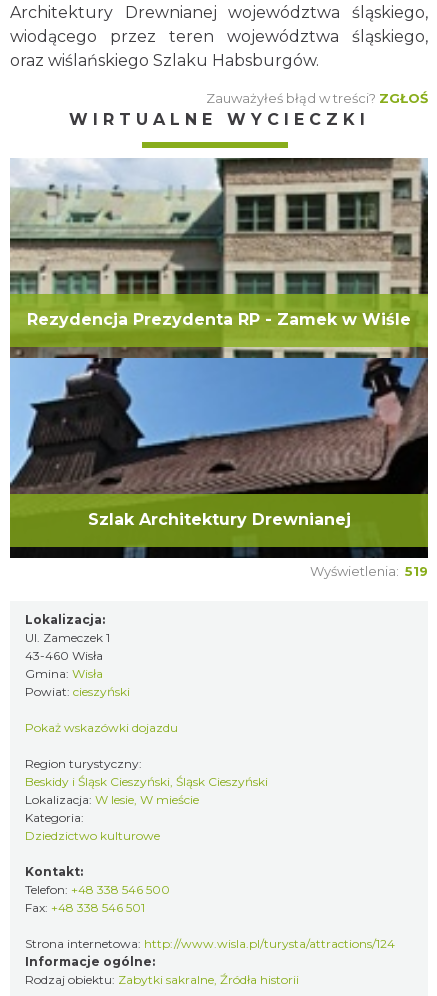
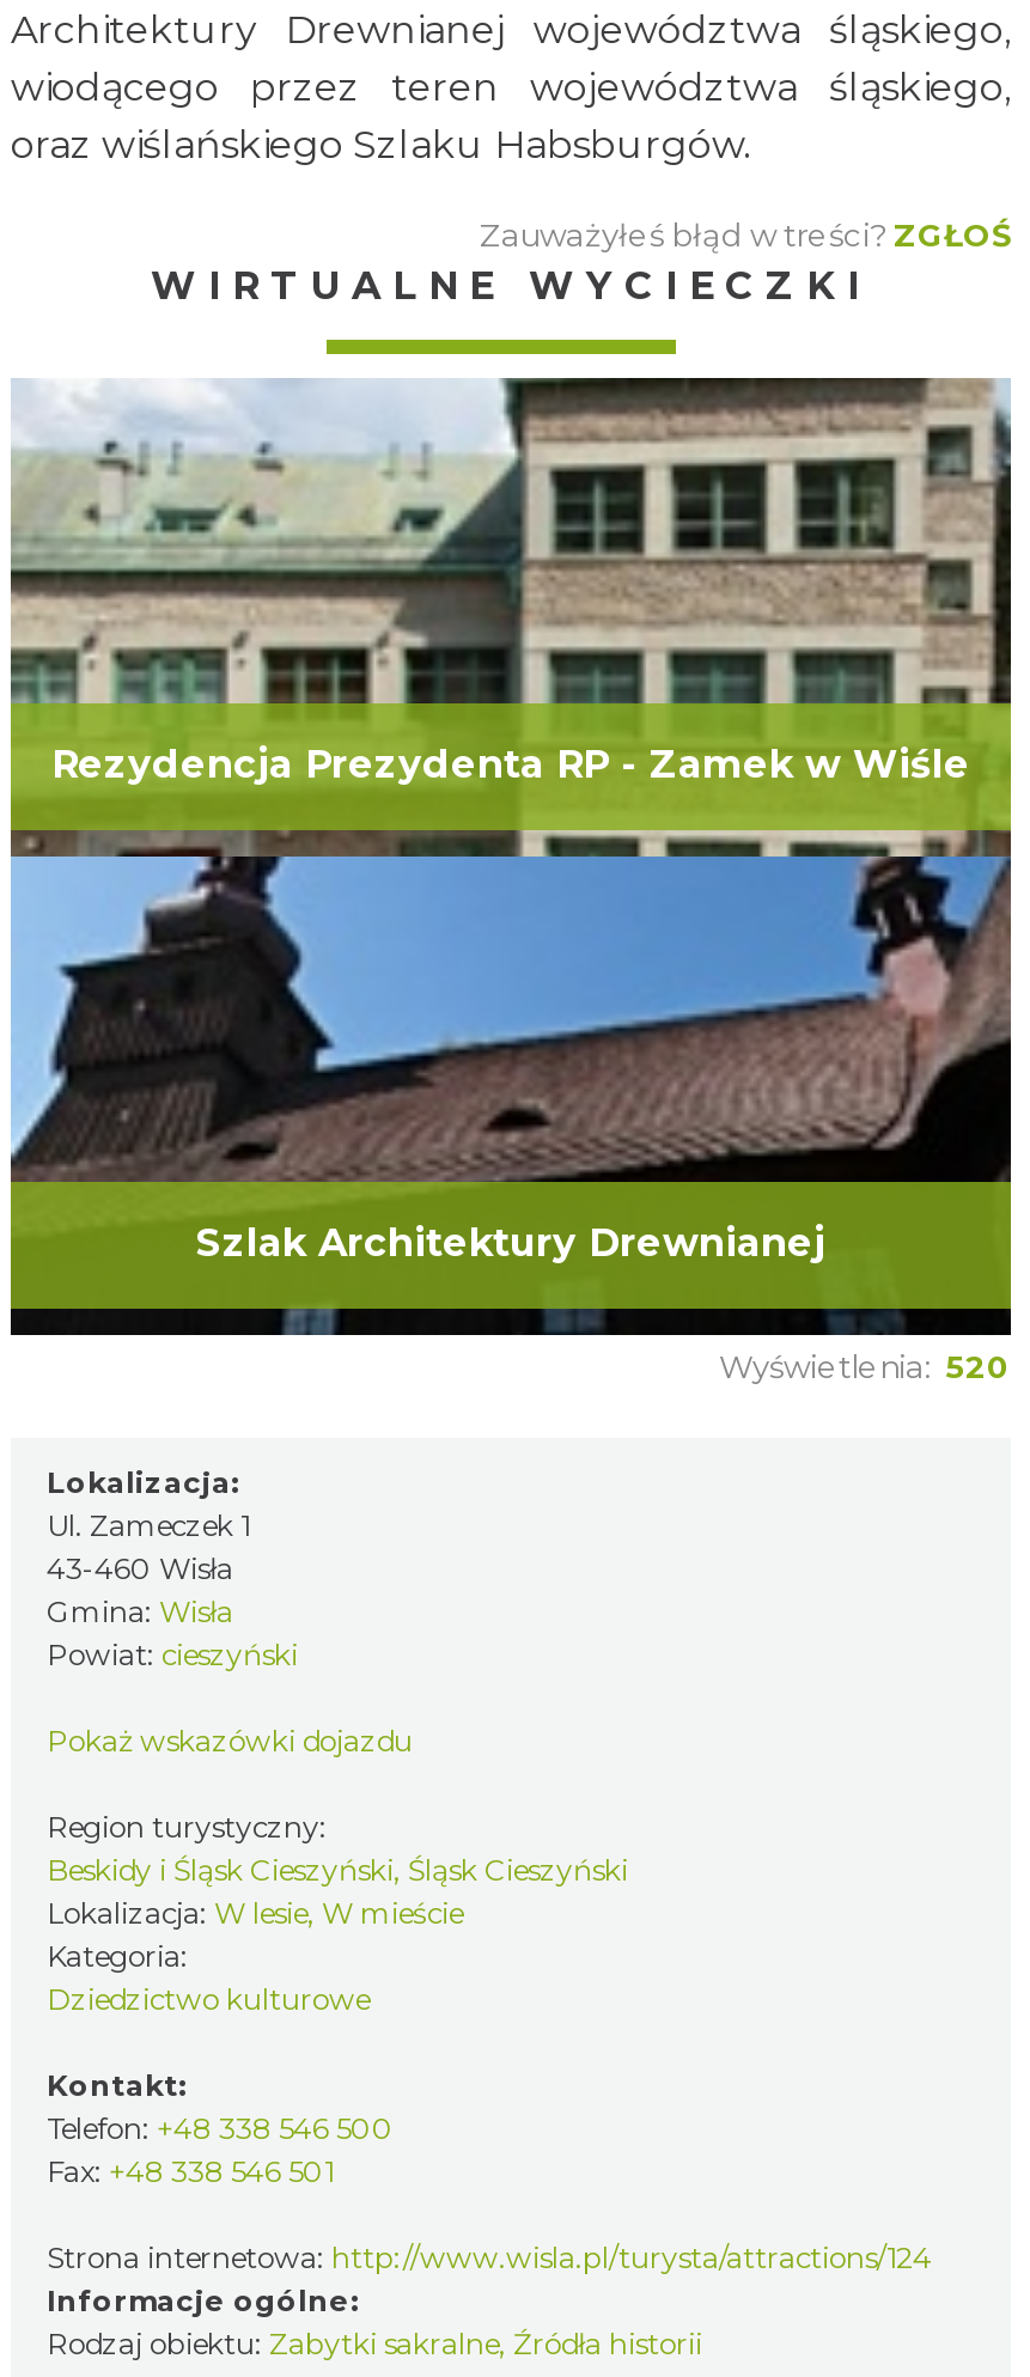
[310,563,428,579] Wyświetlenia: 519 -> [719,1347,1011,1385] Wyświetlenia: 520

